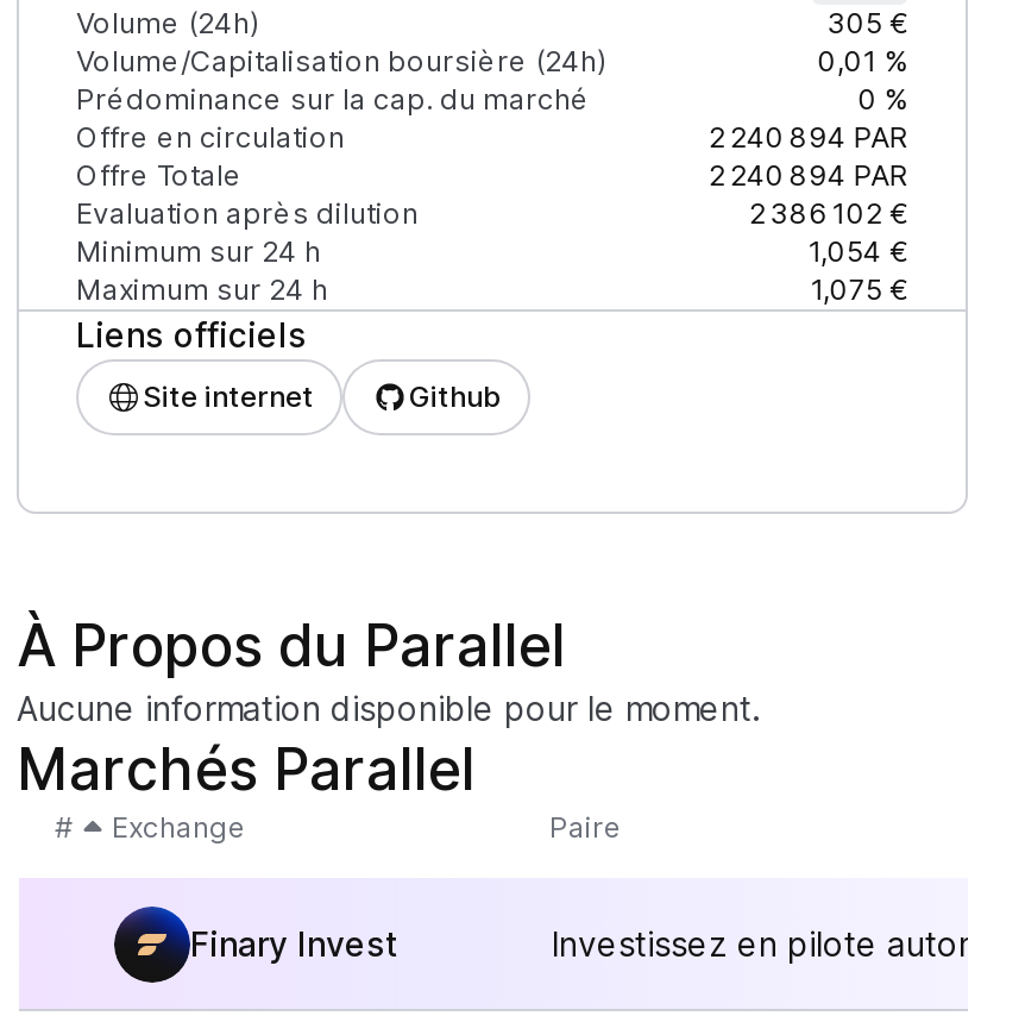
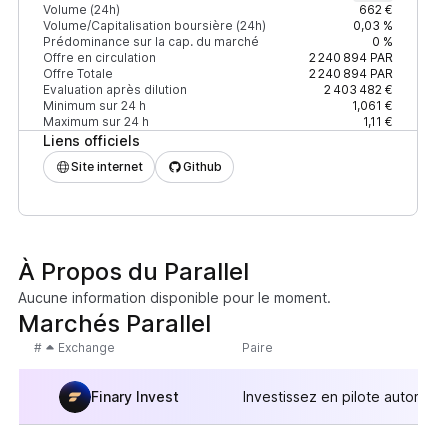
[827,5,908,40] 305 € -> [359,2,393,17] 662 €
[818,43,908,79] 0,01 % -> [353,18,393,33] 0,03 %
[749,195,908,231] 2 386 102 € -> [324,82,393,97] 2 403 482 €
[808,233,908,269] 1,054 € -> [352,98,393,113] 1,061 €
[811,271,908,307] 1,075 € -> [363,114,393,129] 1,11 €

